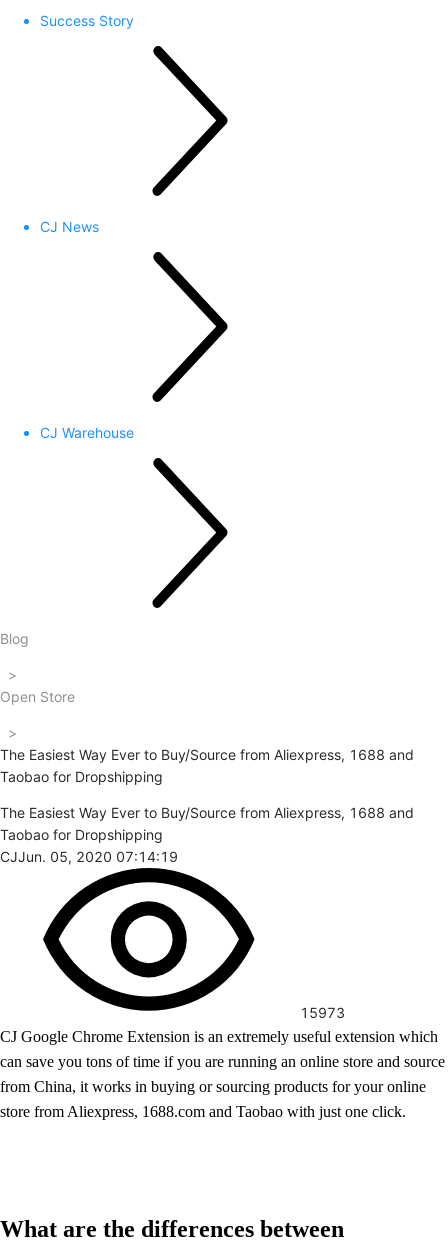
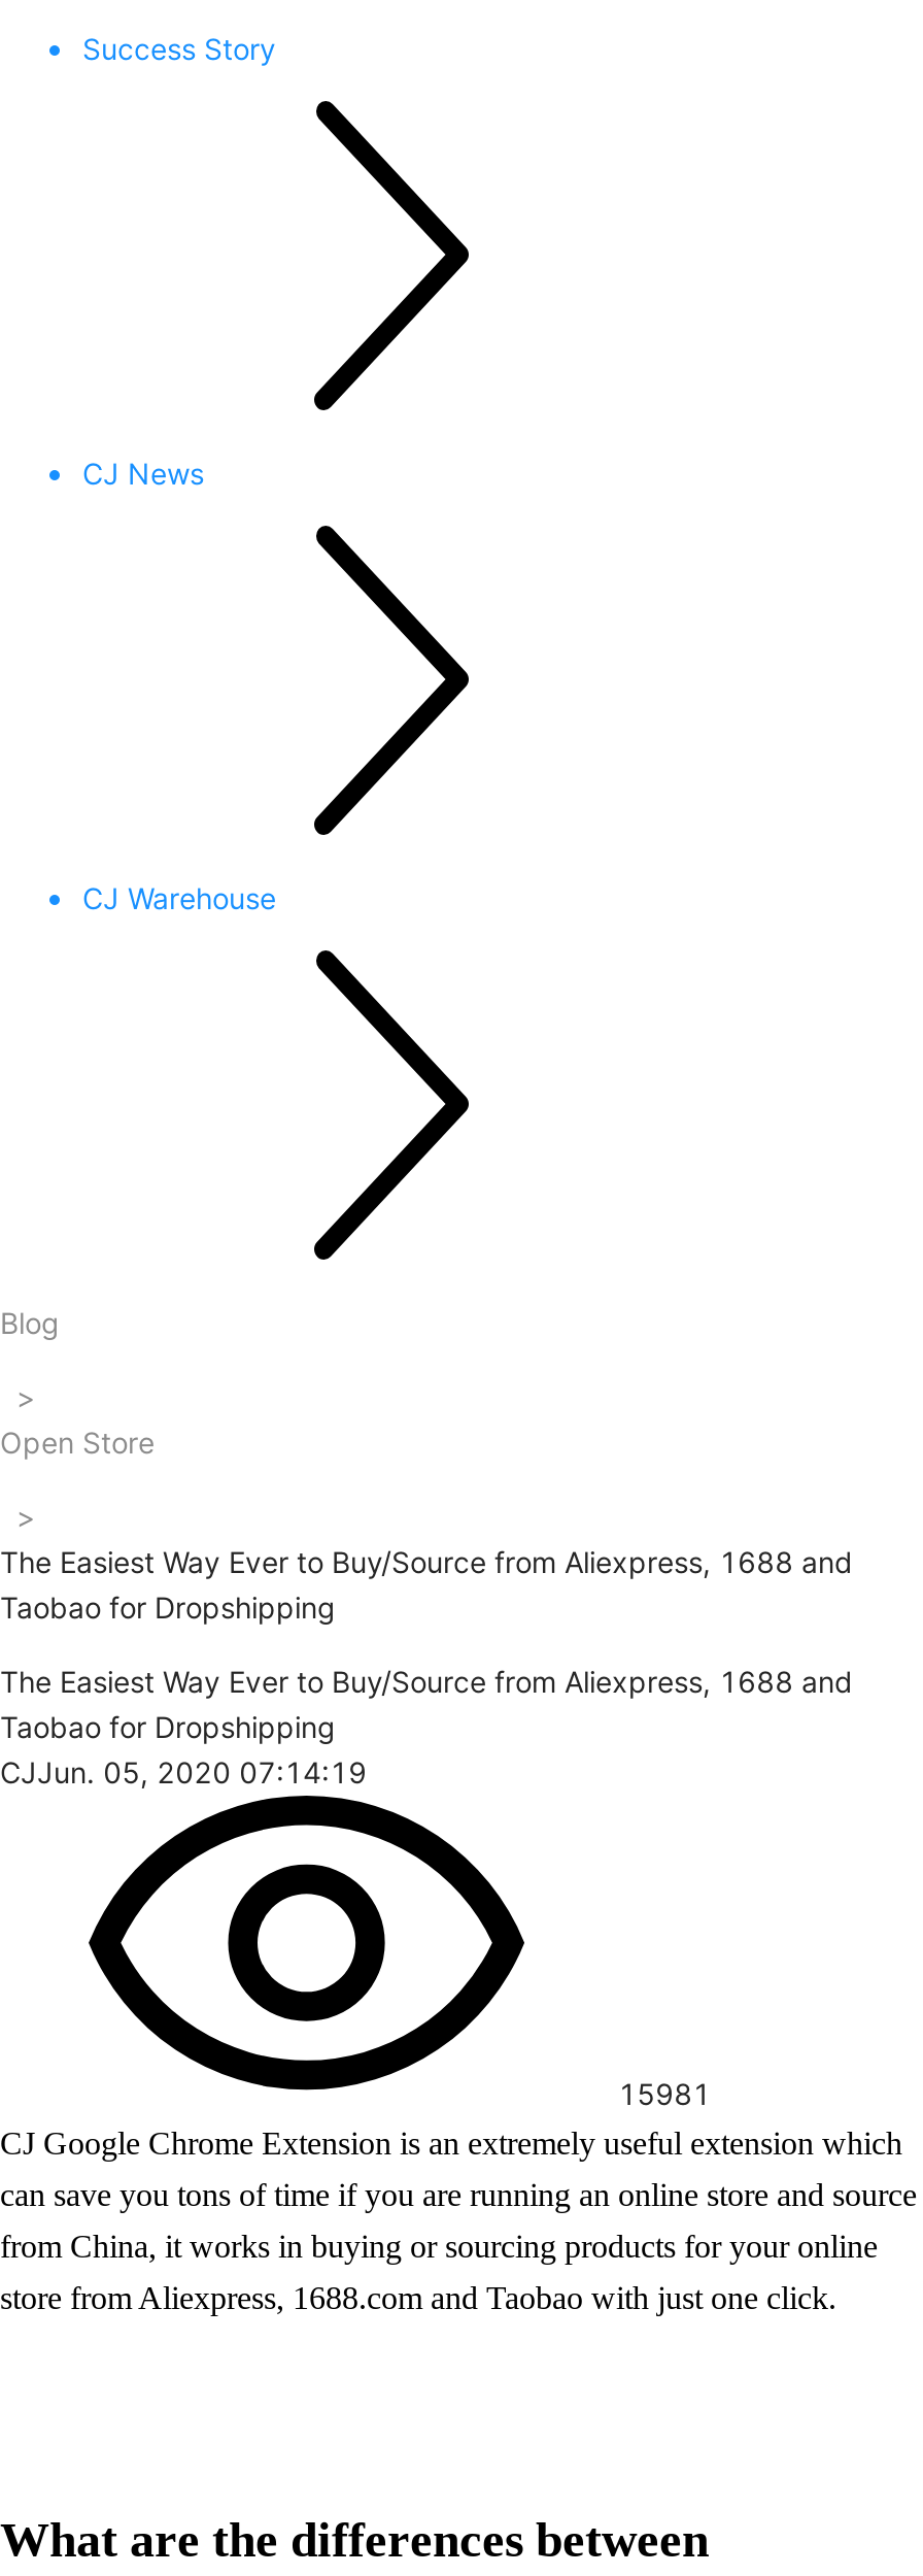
[300,1004,345,1021] 15973 -> [618,2076,711,2111] 15981

